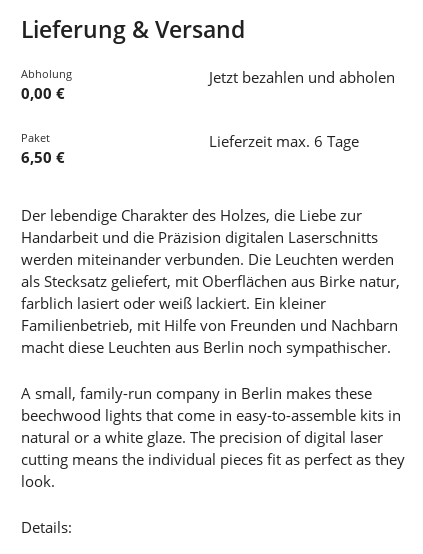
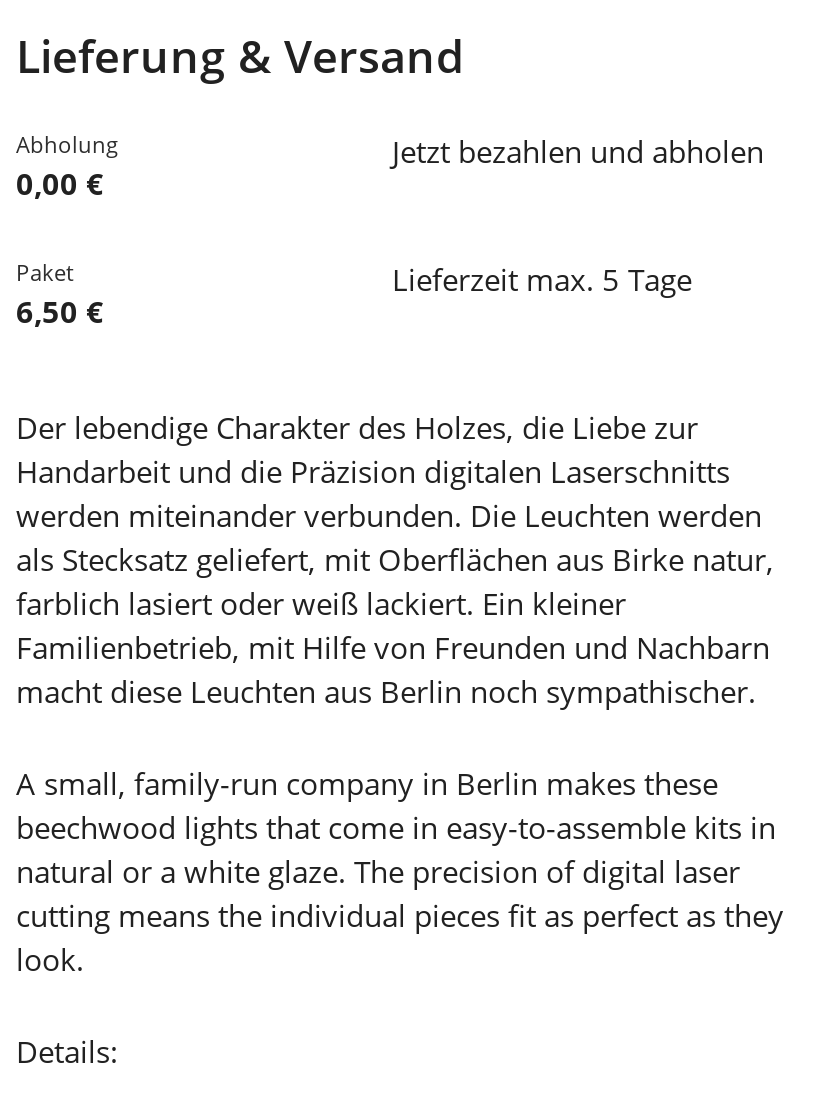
[209,131,359,151] Lieferzeit max. 6 Tage -> [392,259,692,299] Lieferzeit max. 5 Tage

